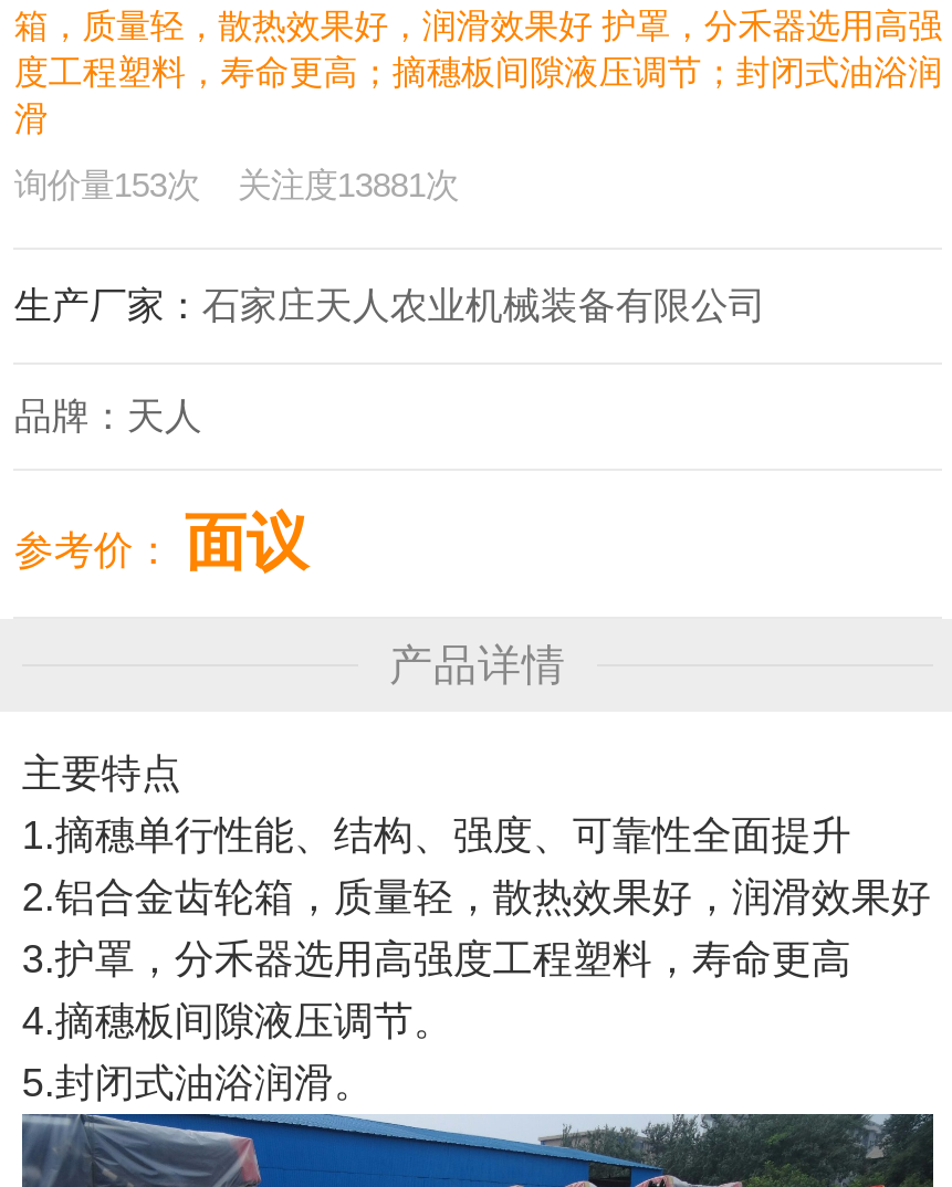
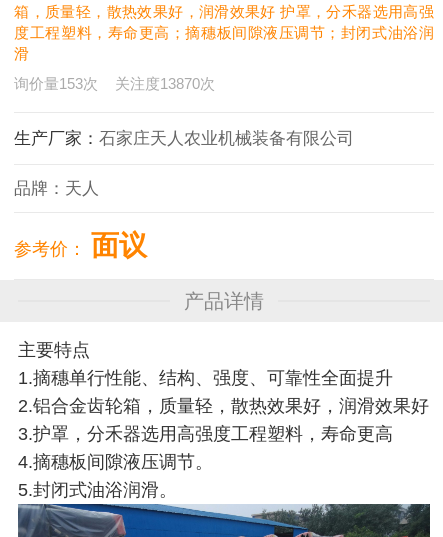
[14,165,458,202] 询价量153次 关注度13881次 -> [14,75,215,92] 询价量153次 关注度13870次

